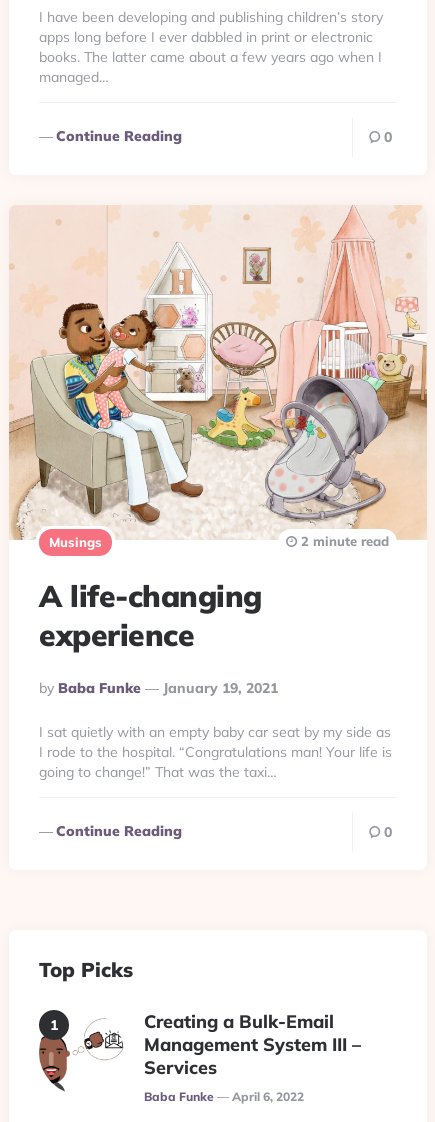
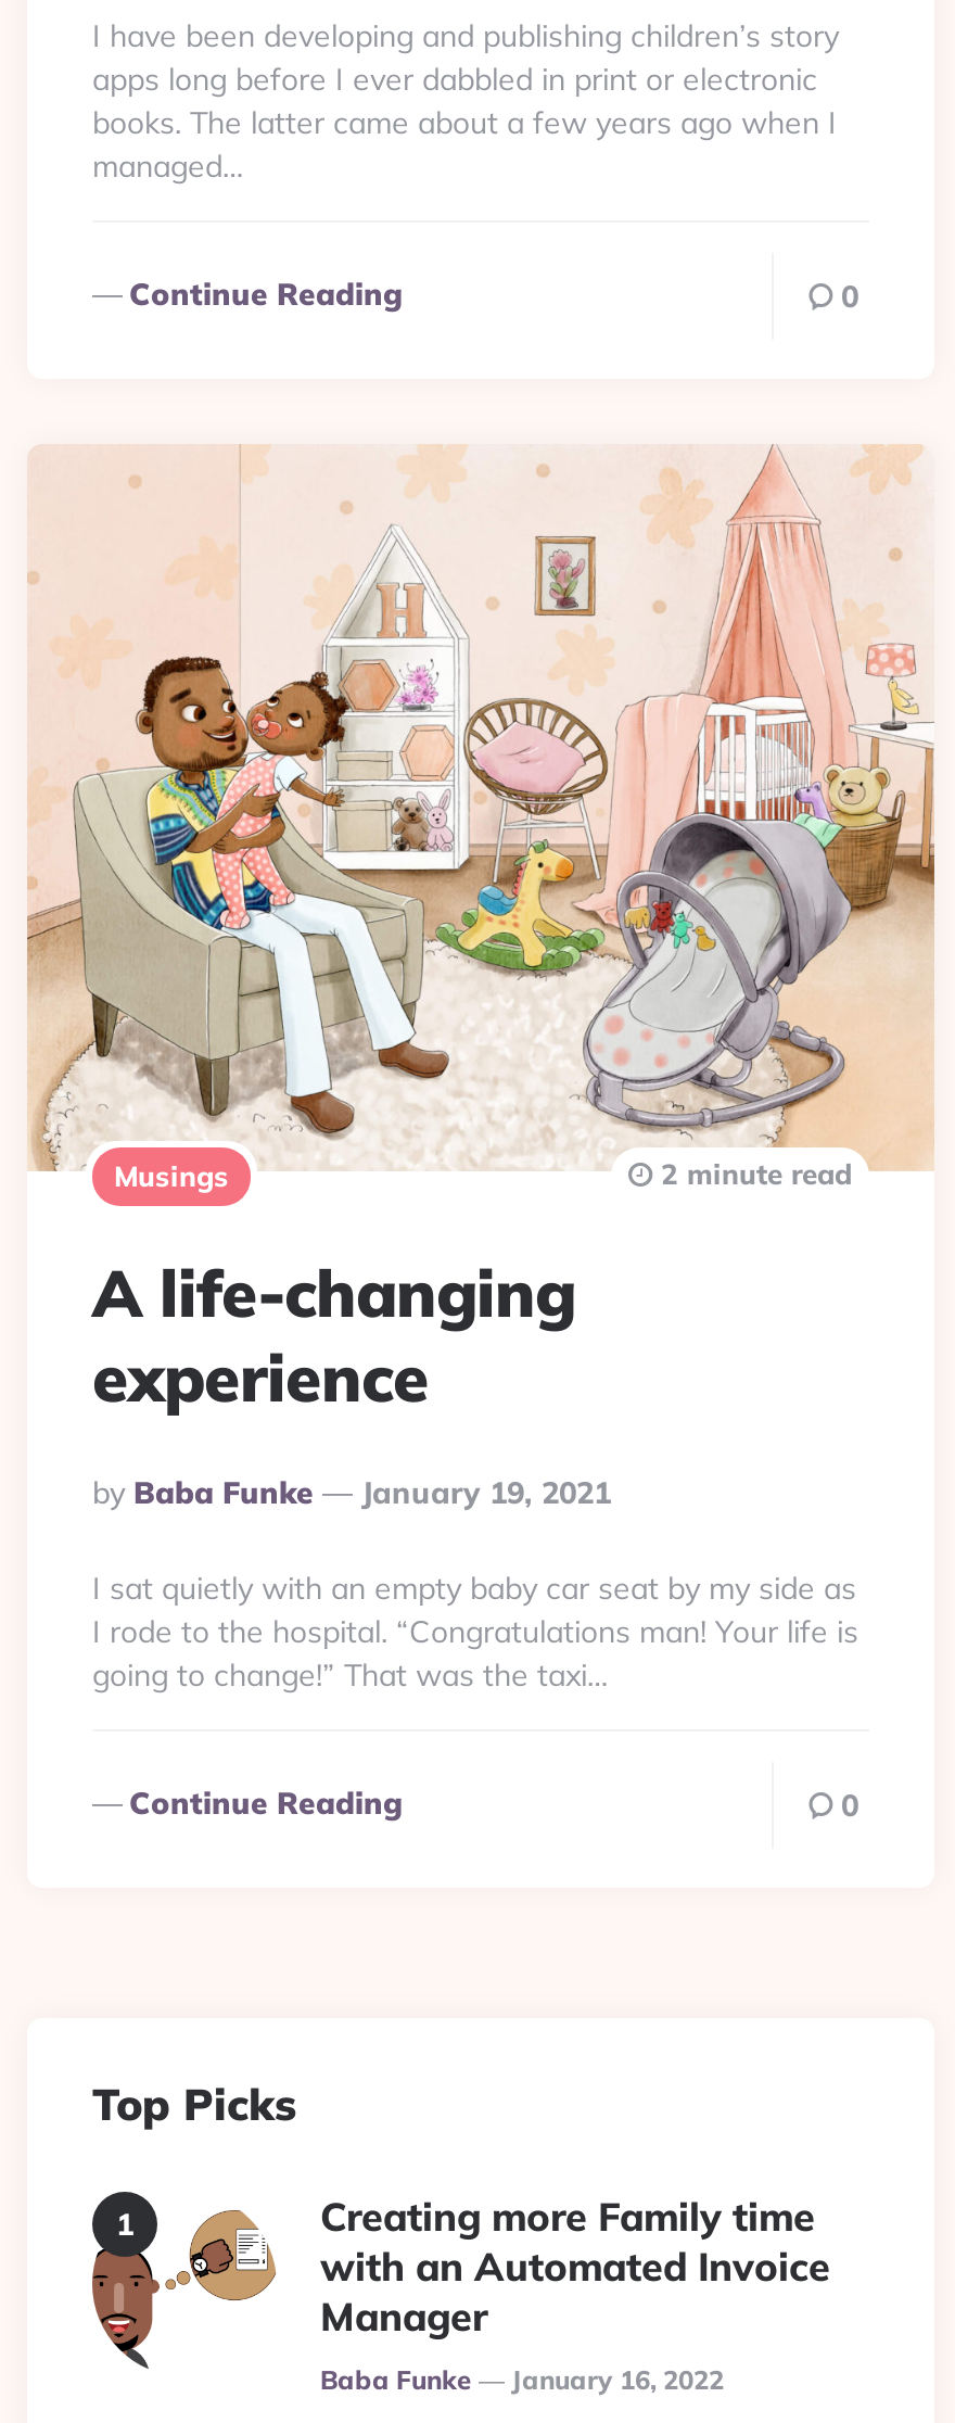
[74,1009,361,1078] [image] | Creating a Bulk-Email | Management System III – | Services -> [164,2190,830,2340] [image] | Creating more Family time | with an Automated Invoice | Manager
[232,1088,304,1103] April 6, 2022 -> [511,2362,724,2395] January 16, 2022

